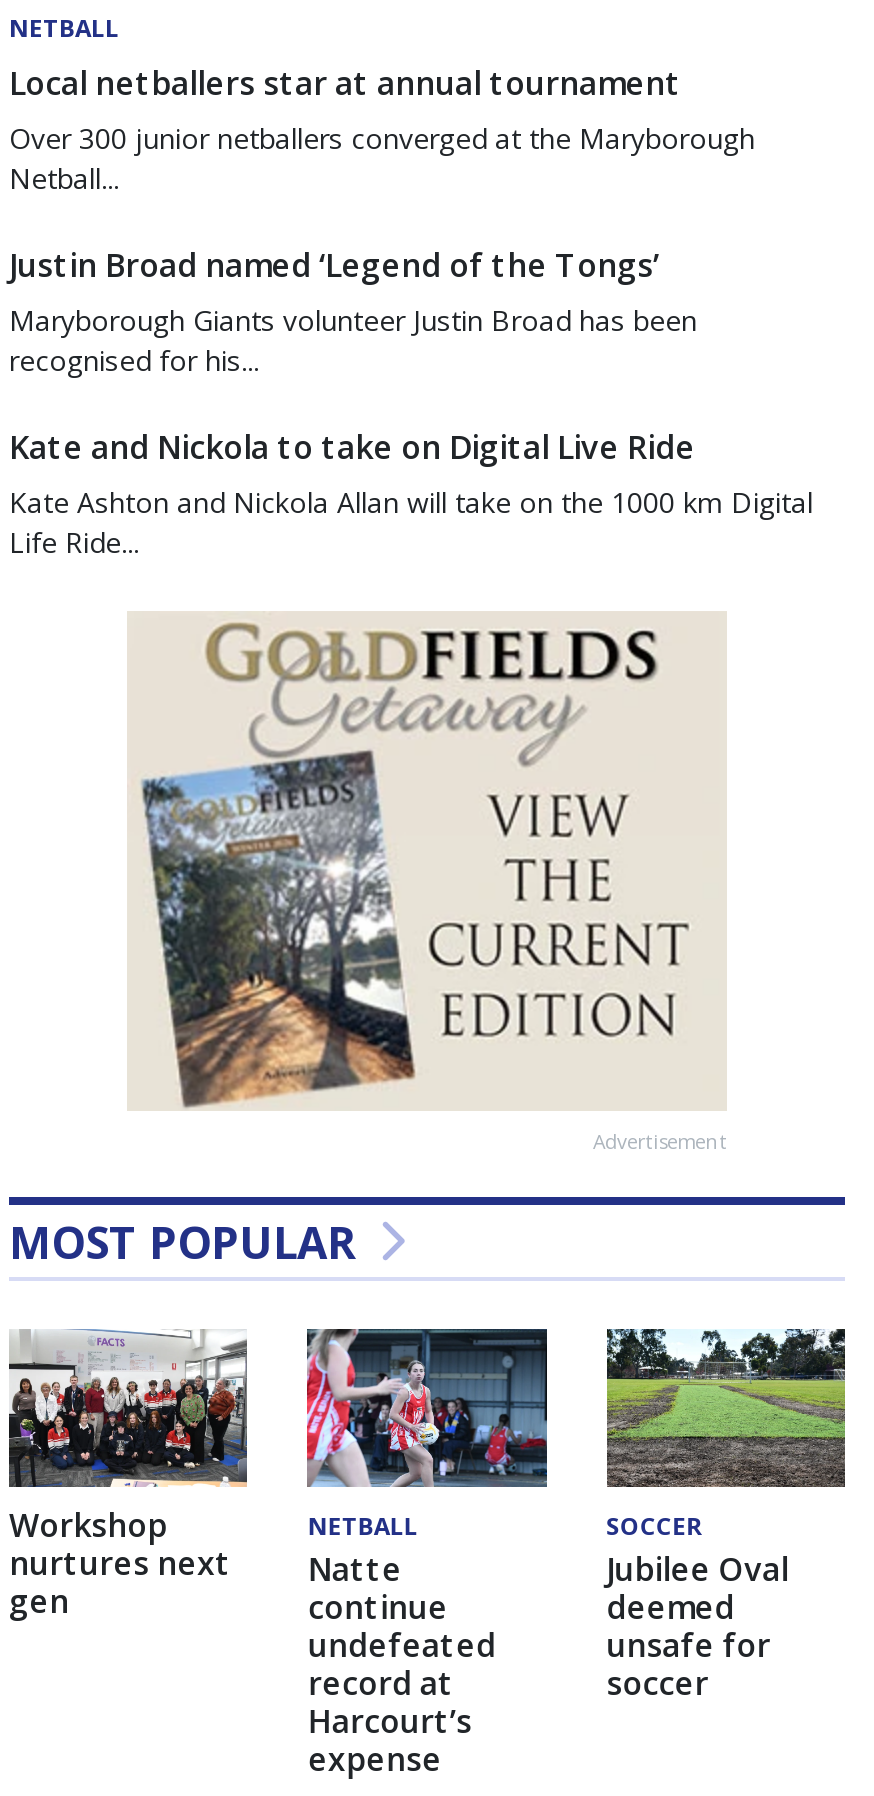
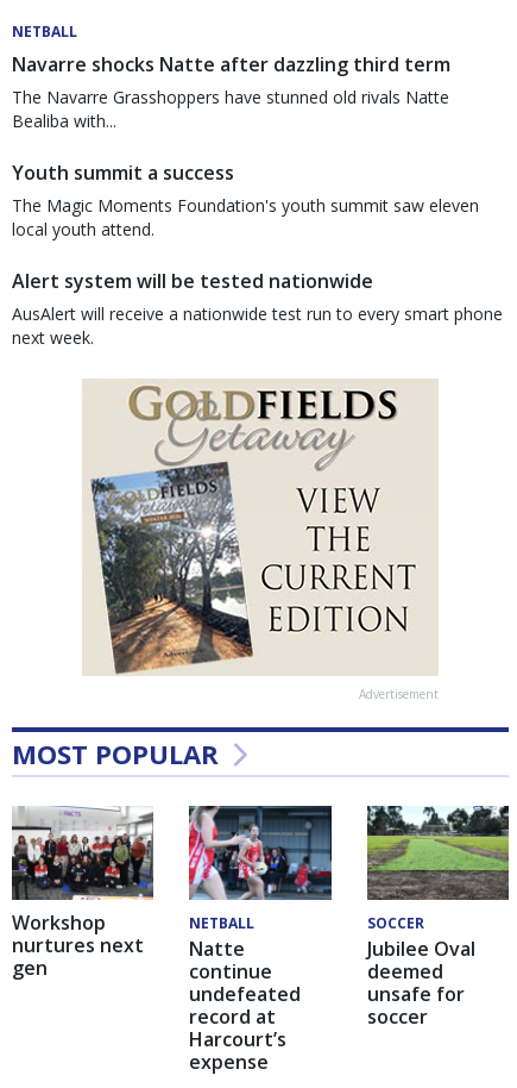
[9,60,755,196] Local netballers star at annual tournament | Over 300 junior netballers converged at the Maryborough | Netball... -> [12,51,450,132] Navarre shocks Natte after dazzling third term | The Navarre Grasshoppers have stunned old rivals Natte | Bealiba with...
[9,242,697,378] Justin Broad named ‘Legend of the Tongs’ | Maryborough Giants volunteer Justin Broad has been | recognised for his... -> [12,160,479,240] Youth summit a success | The Magic Moments Foundation's youth summit saw eleven | local youth attend.
[9,424,813,560] Kate and Nickola to take on Digital Live Ride | Kate Ashton and Nickola Allan will take on the 1000 km Digital | Life Ride... -> [12,268,503,349] Alert system will be tested nationwide | AusAlert will receive a nationwide test run to every smart phone | next week.

